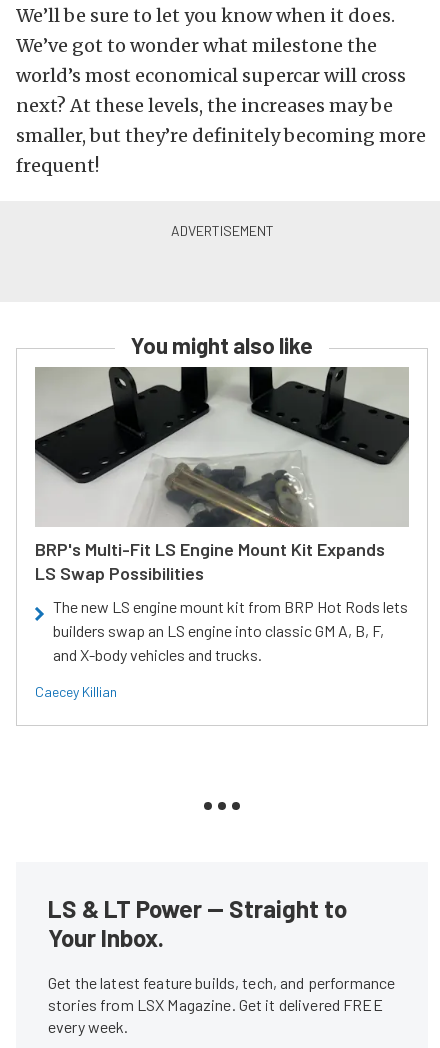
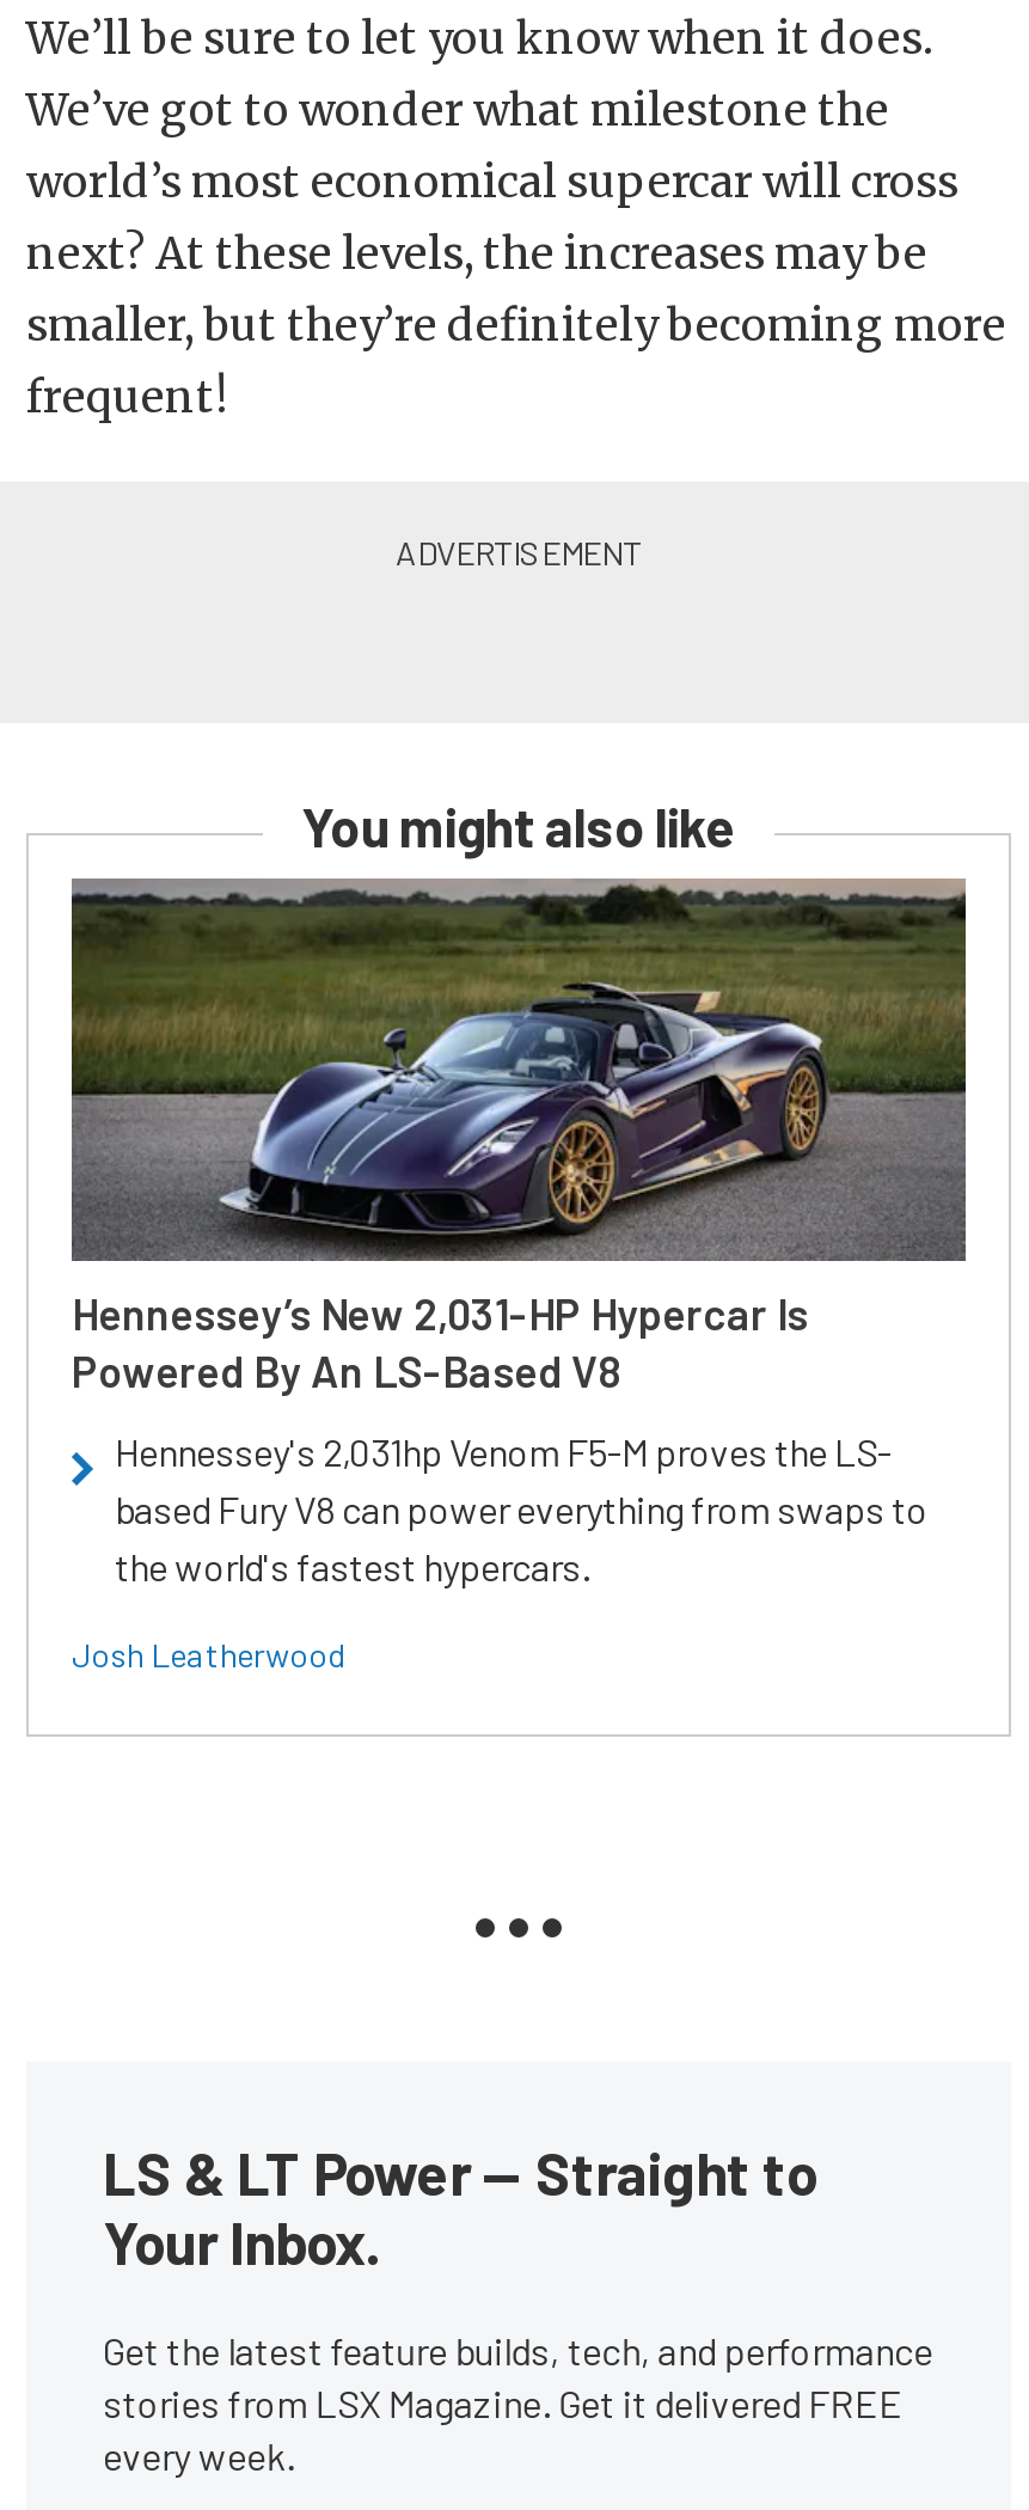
[35,366,409,584] [image] | BRP's Multi-Fit LS Engine Mount Kit Expands | LS Swap Possibilities -> [72,877,966,1397] [image] | Hennessey’s New 2,031-HP Hypercar Is | Powered By An LS-Based V8
[53,597,408,664] The new LS engine mount kit from BRP Hot Rods lets | builders swap an LS engine into classic GM A, B, F, | and X-body vehicles and trucks. -> [115,1428,927,1588] Hennessey's 2,031hp Venom F5-M proves the LS- | based Fury V8 can power everything from swaps to | the world's fastest hypercars.
[35,683,117,700] Caecey Killian -> [72,1633,347,1674] Josh Leatherwood

